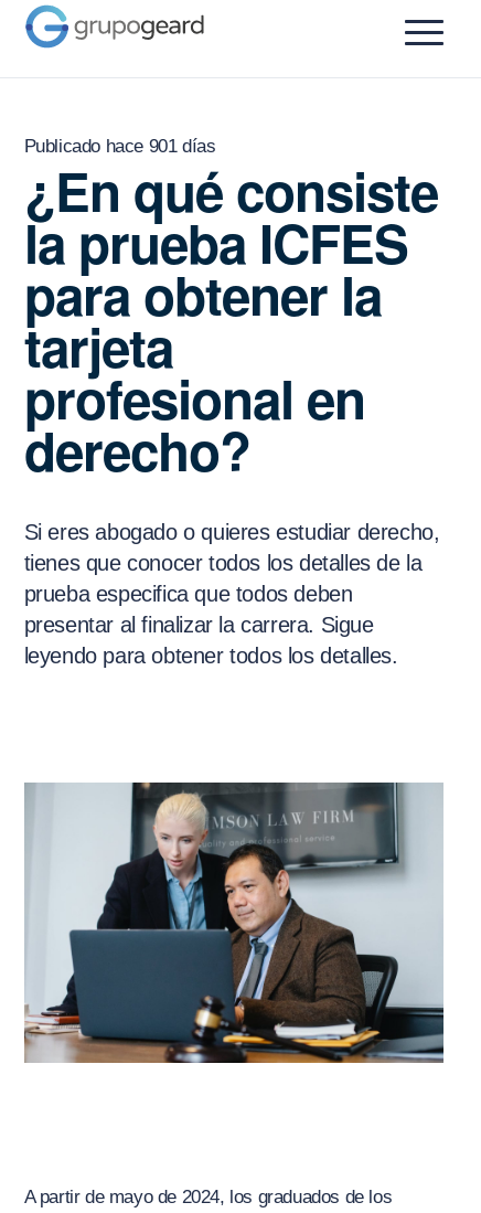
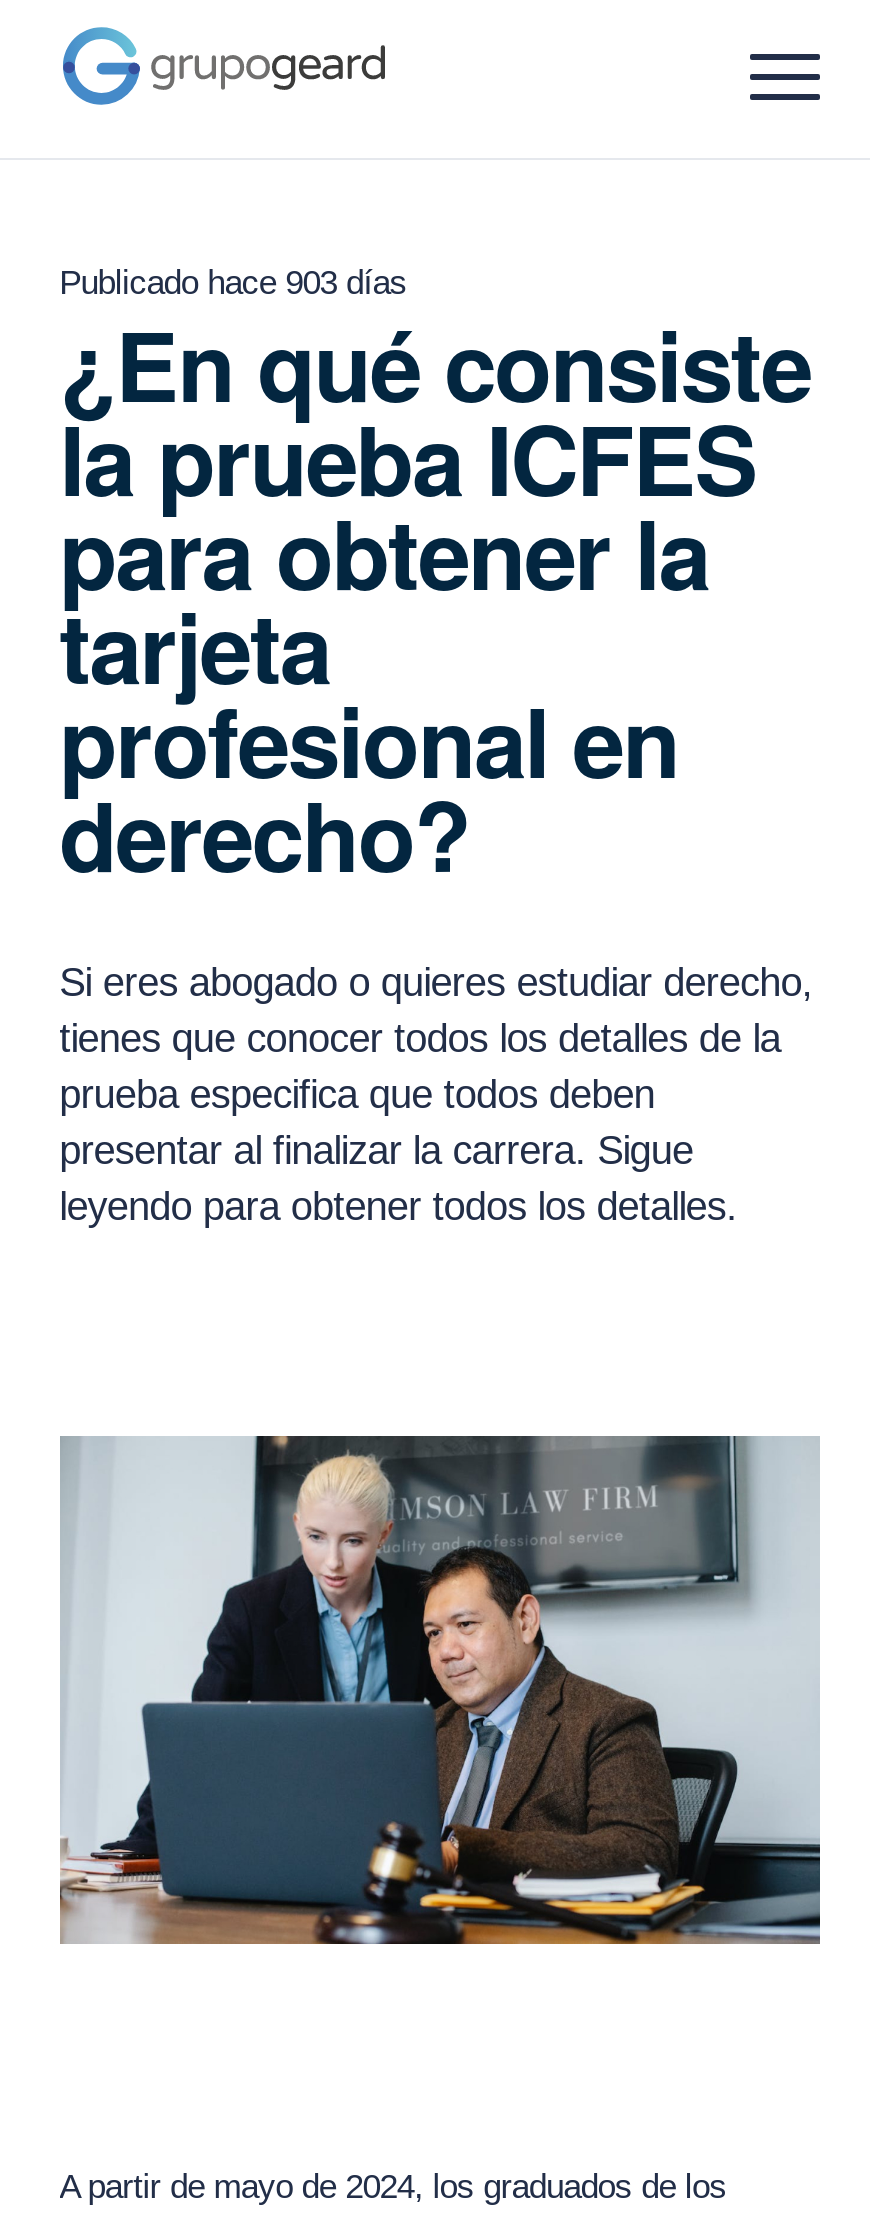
[24,136,216,157] Publicado hace 901 días -> [59,264,407,302] Publicado hace 903 días

